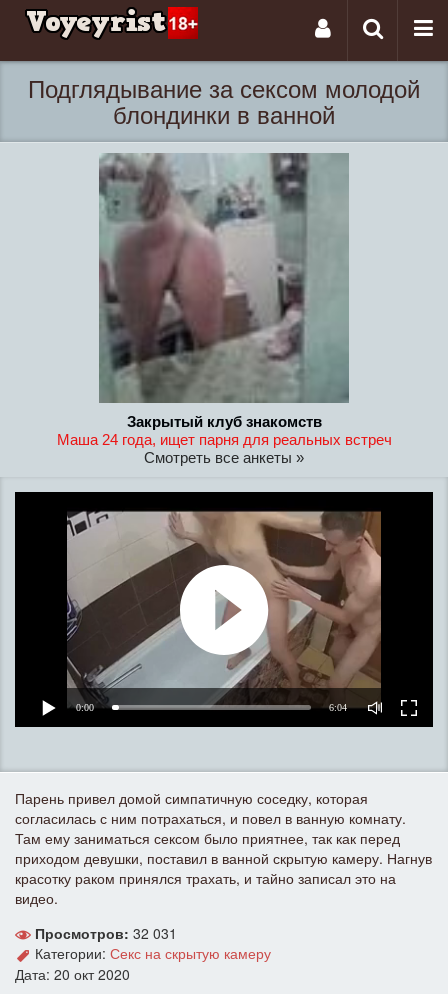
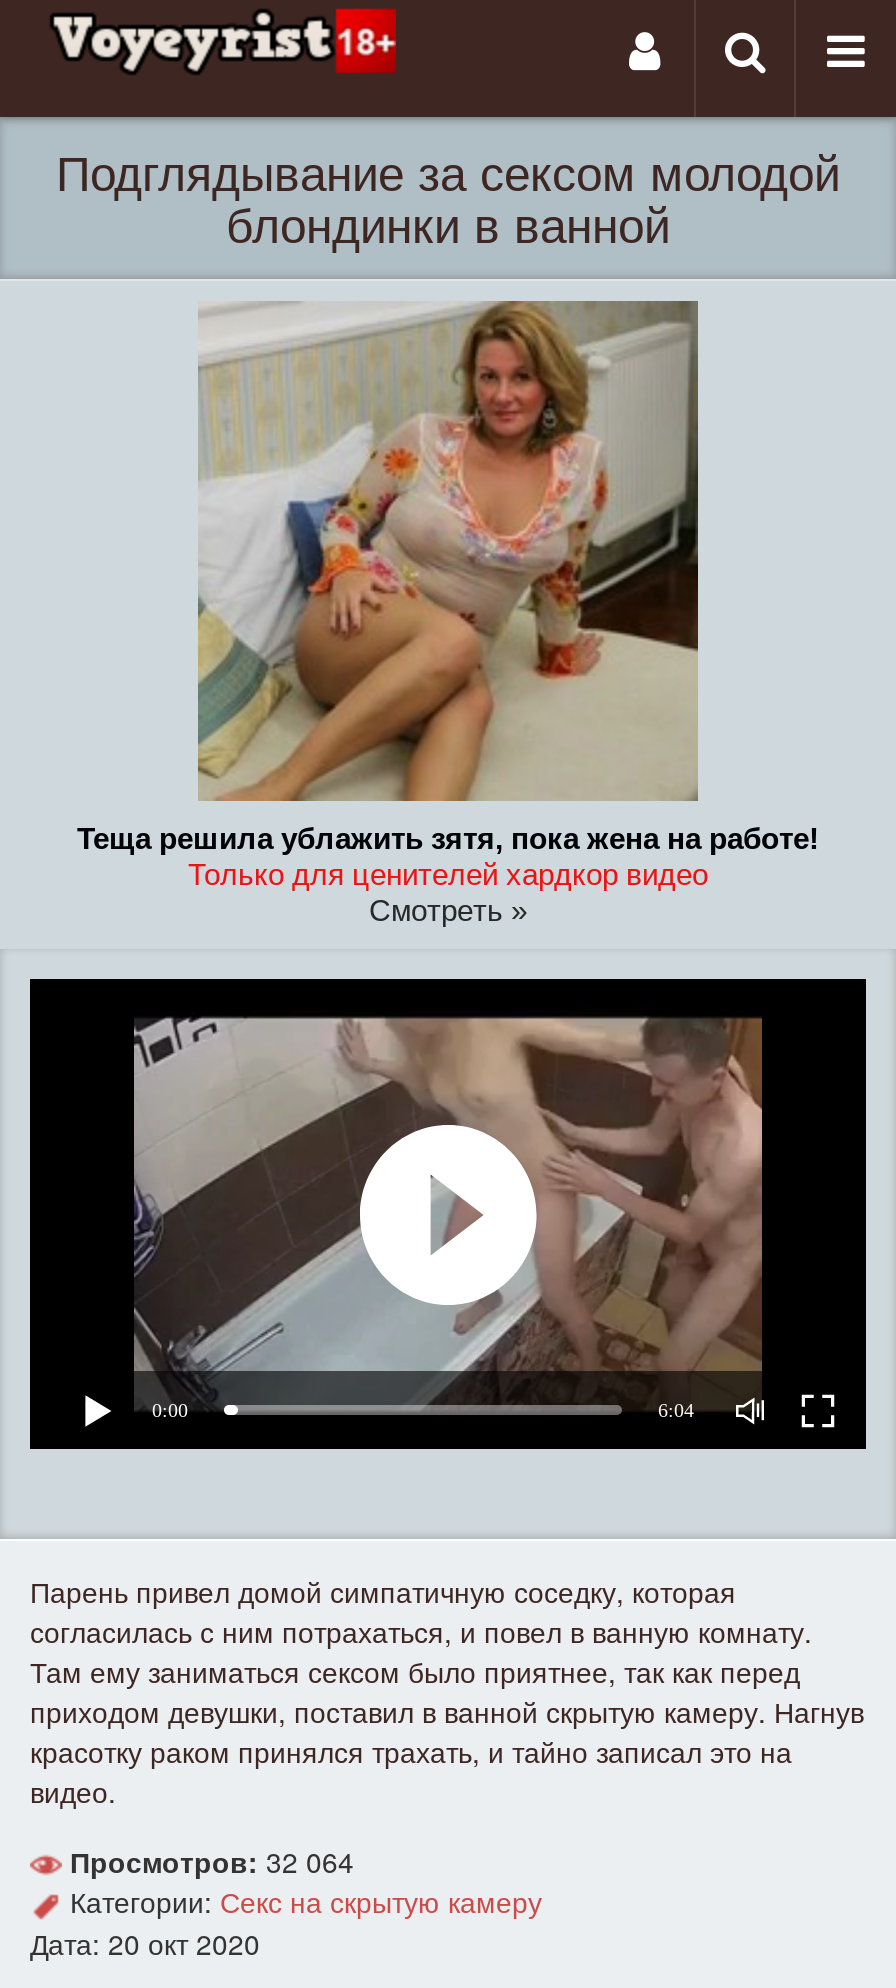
[56,153,391,466] [image] | Закрытый клуб знакомств | Маша 24 года, ищет парня для реальных встреч | Смотреть все анкеты » -> [77,301,819,927] [image] | Теща решила ублажить зятя, пока жена на работе! | Только для ценителей хардкор видео | Смотреть »
[35,923,177,943] Просмотров: 32 031 -> [70,1841,354,1881] Просмотров: 32 064

